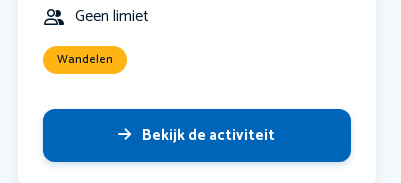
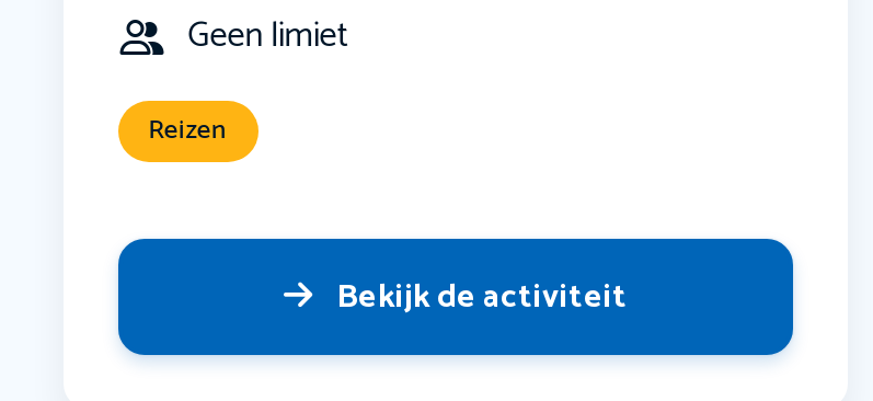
[57,50,113,69] Wandelen -> [149,110,227,152] Reizen

